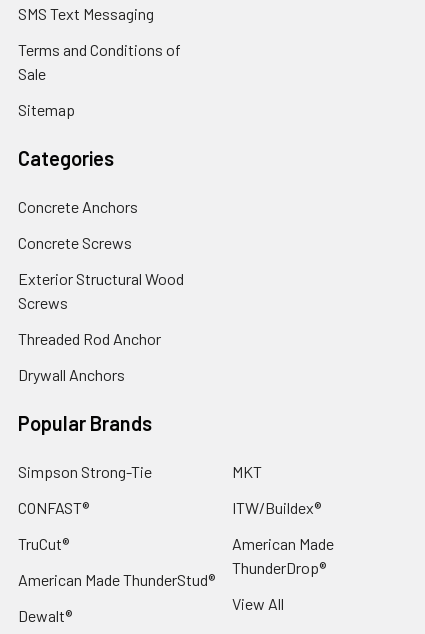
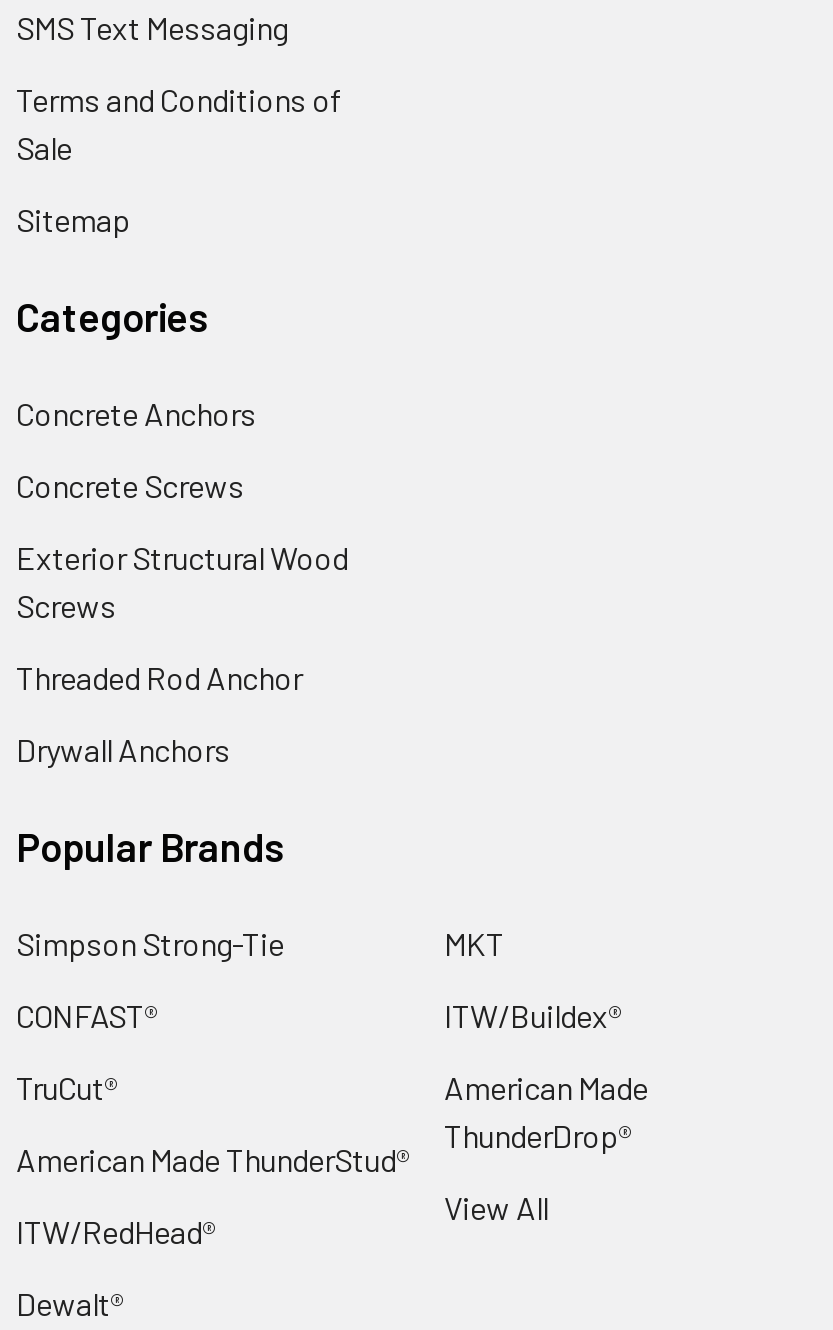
none -> [16,1212,216,1250] ITW/RedHead®

